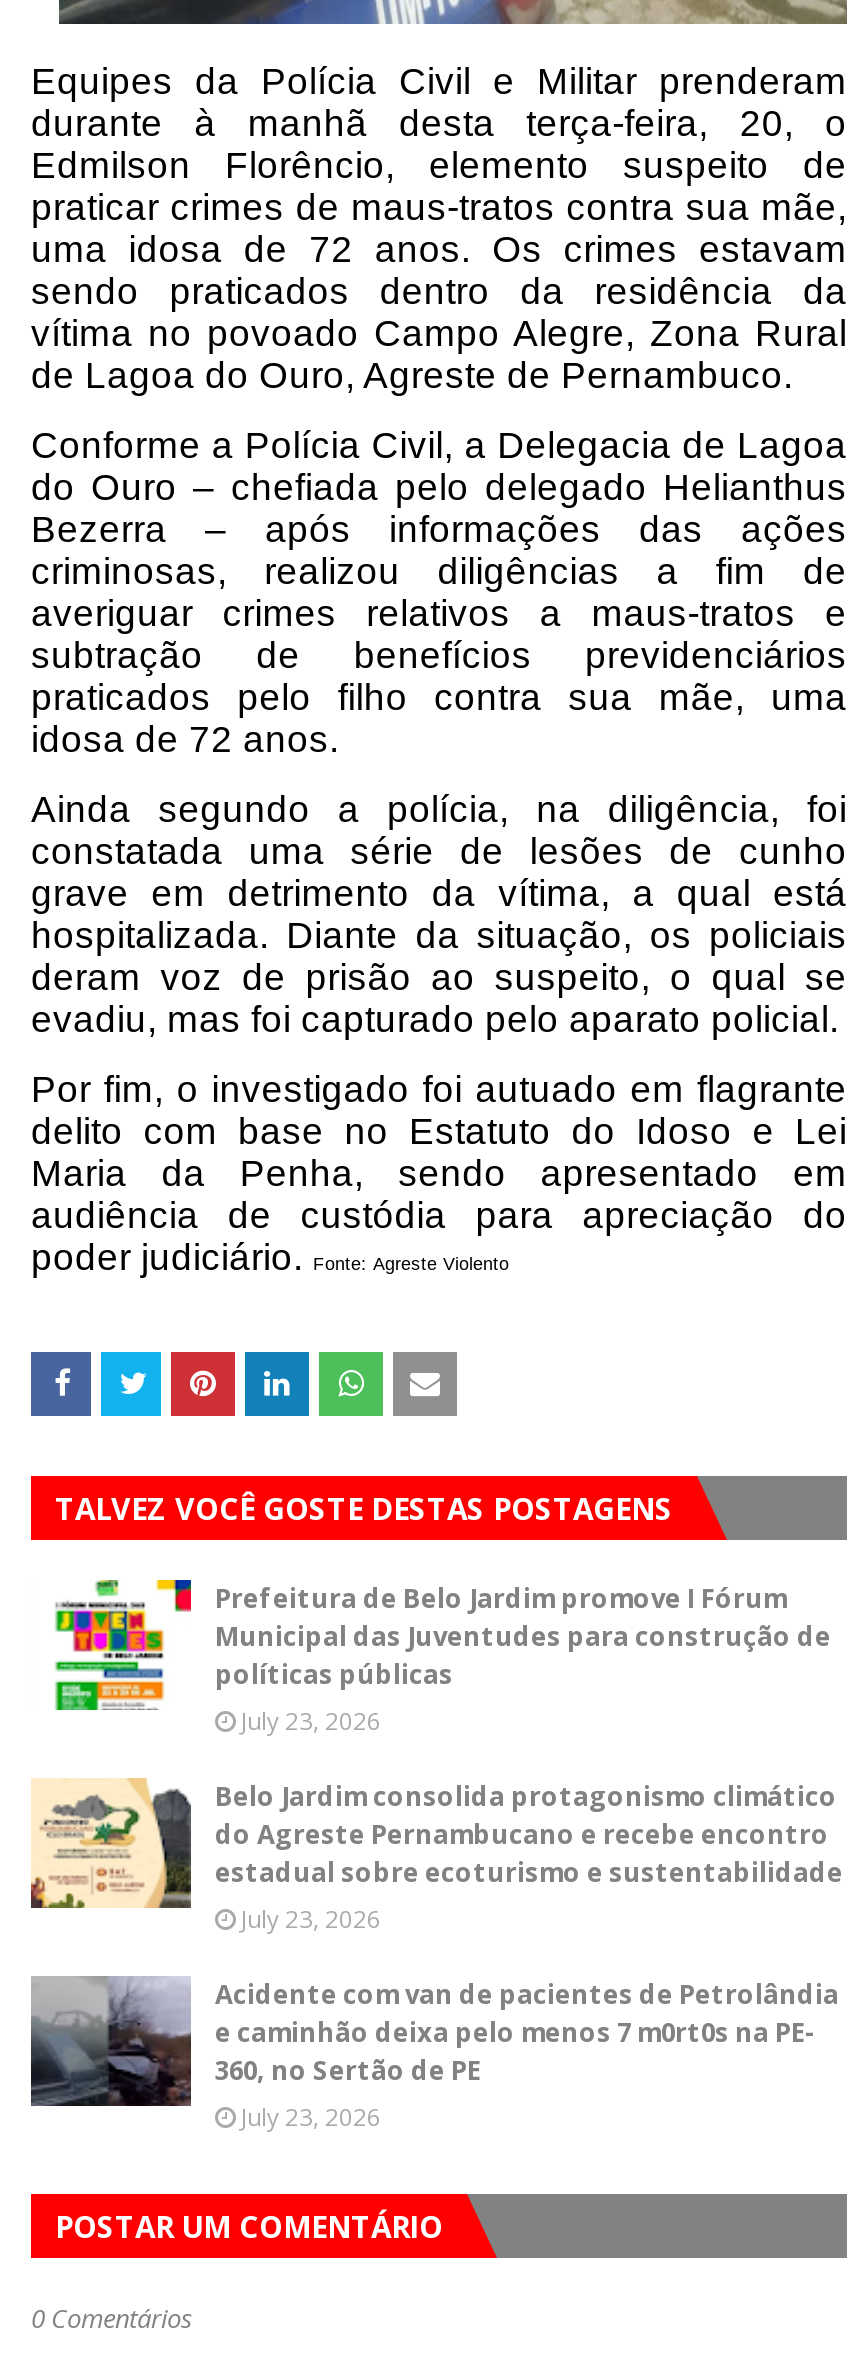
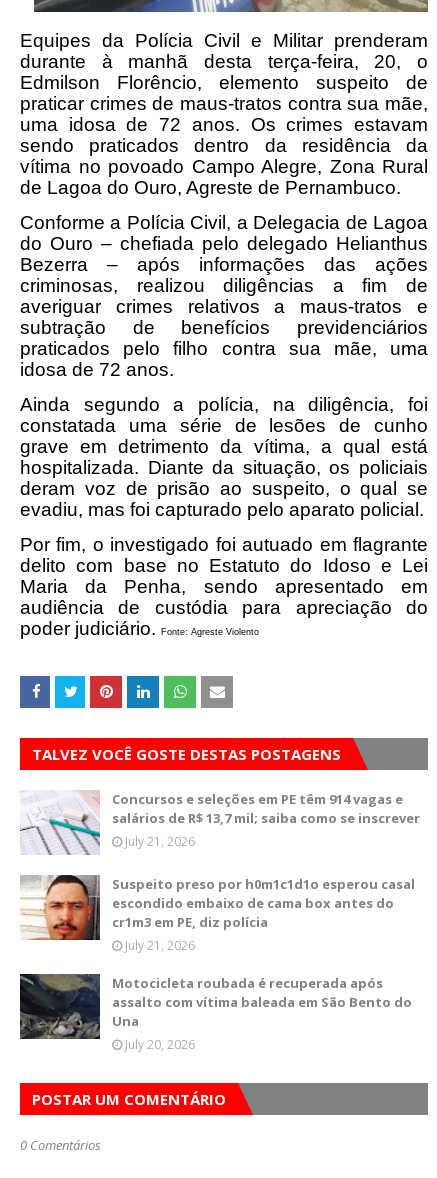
[55,1578,831,1738] [image] | Prefeitura de Belo Jardim promove I Fórum | Municipal das Juventudes para construção de | políticas públicas | July 23, 2026 -> [20,790,420,856] [image] | Concursos e seleções em PE têm 914 vagas e | salários de R$ 13,7 mil; saiba como se inscrever | July 21, 2026
[29,1778,843,1936] [image] | Belo Jardim consolida protagonismo climático | do Agreste Pernambucano e recebe encontro | estadual sobre ecoturismo e sustentabilidade | July 23, 2026 -> [20,874,415,954] [image] | Suspeito preso por h0m1c1d1o esperou casal | escondido embaixo de cama box antes do | cr1m3 em PE, diz polícia | July 21, 2026
[33,1976,839,2134] [image] | Acidente com van de pacientes de Petrolândia | e caminhão deixa pelo menos 7 m0rt0s na PE- | 360, no Sertão de PE | July 23, 2026 -> [20,973,412,1053] [image] | Motocicleta roubada é recuperada após | assalto com vítima baleada em São Bento do | Una | July 20, 2026

